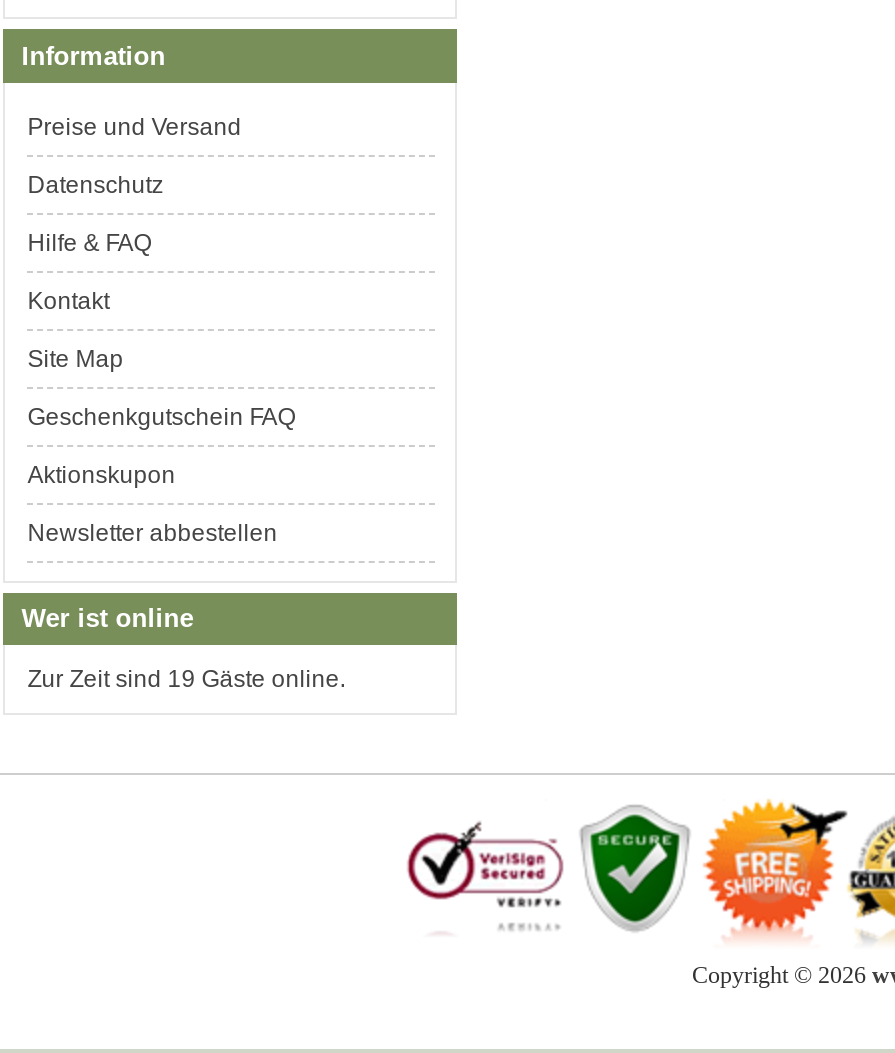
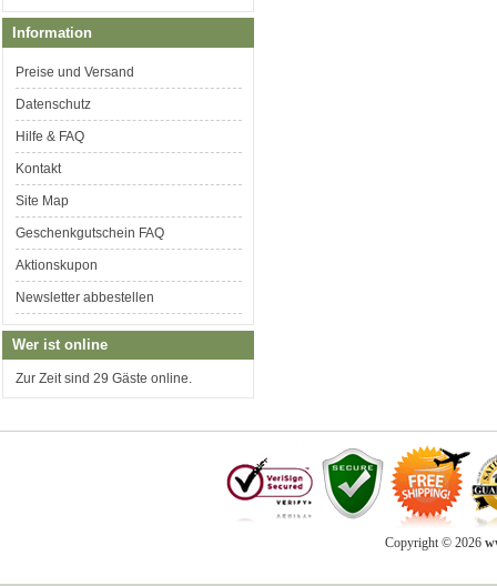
[27,664,345,692] Zur Zeit sind 19 Gäste online. -> [16,370,192,386] Zur Zeit sind 29 Gäste online.

